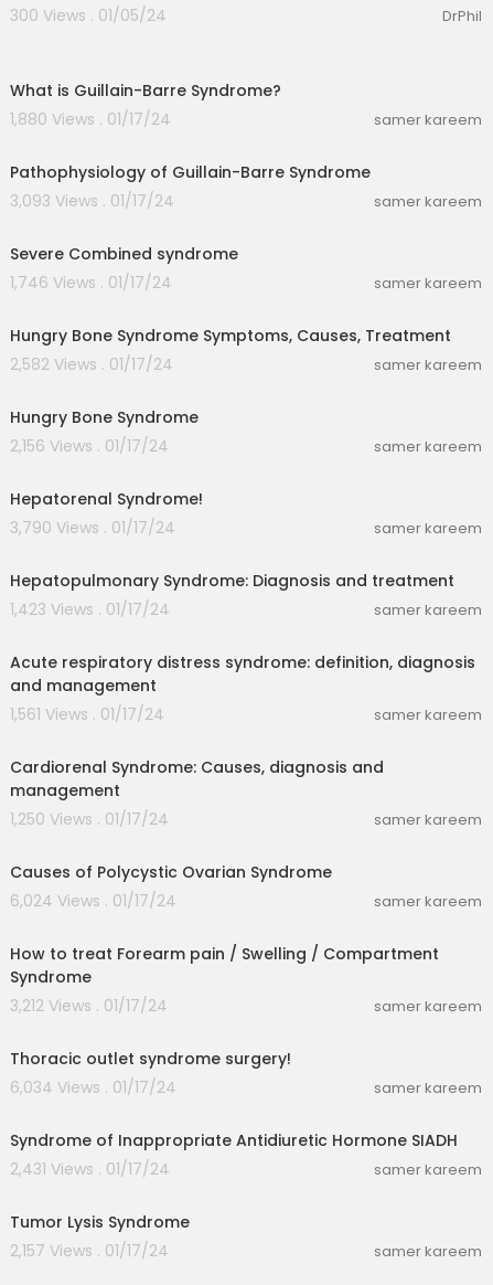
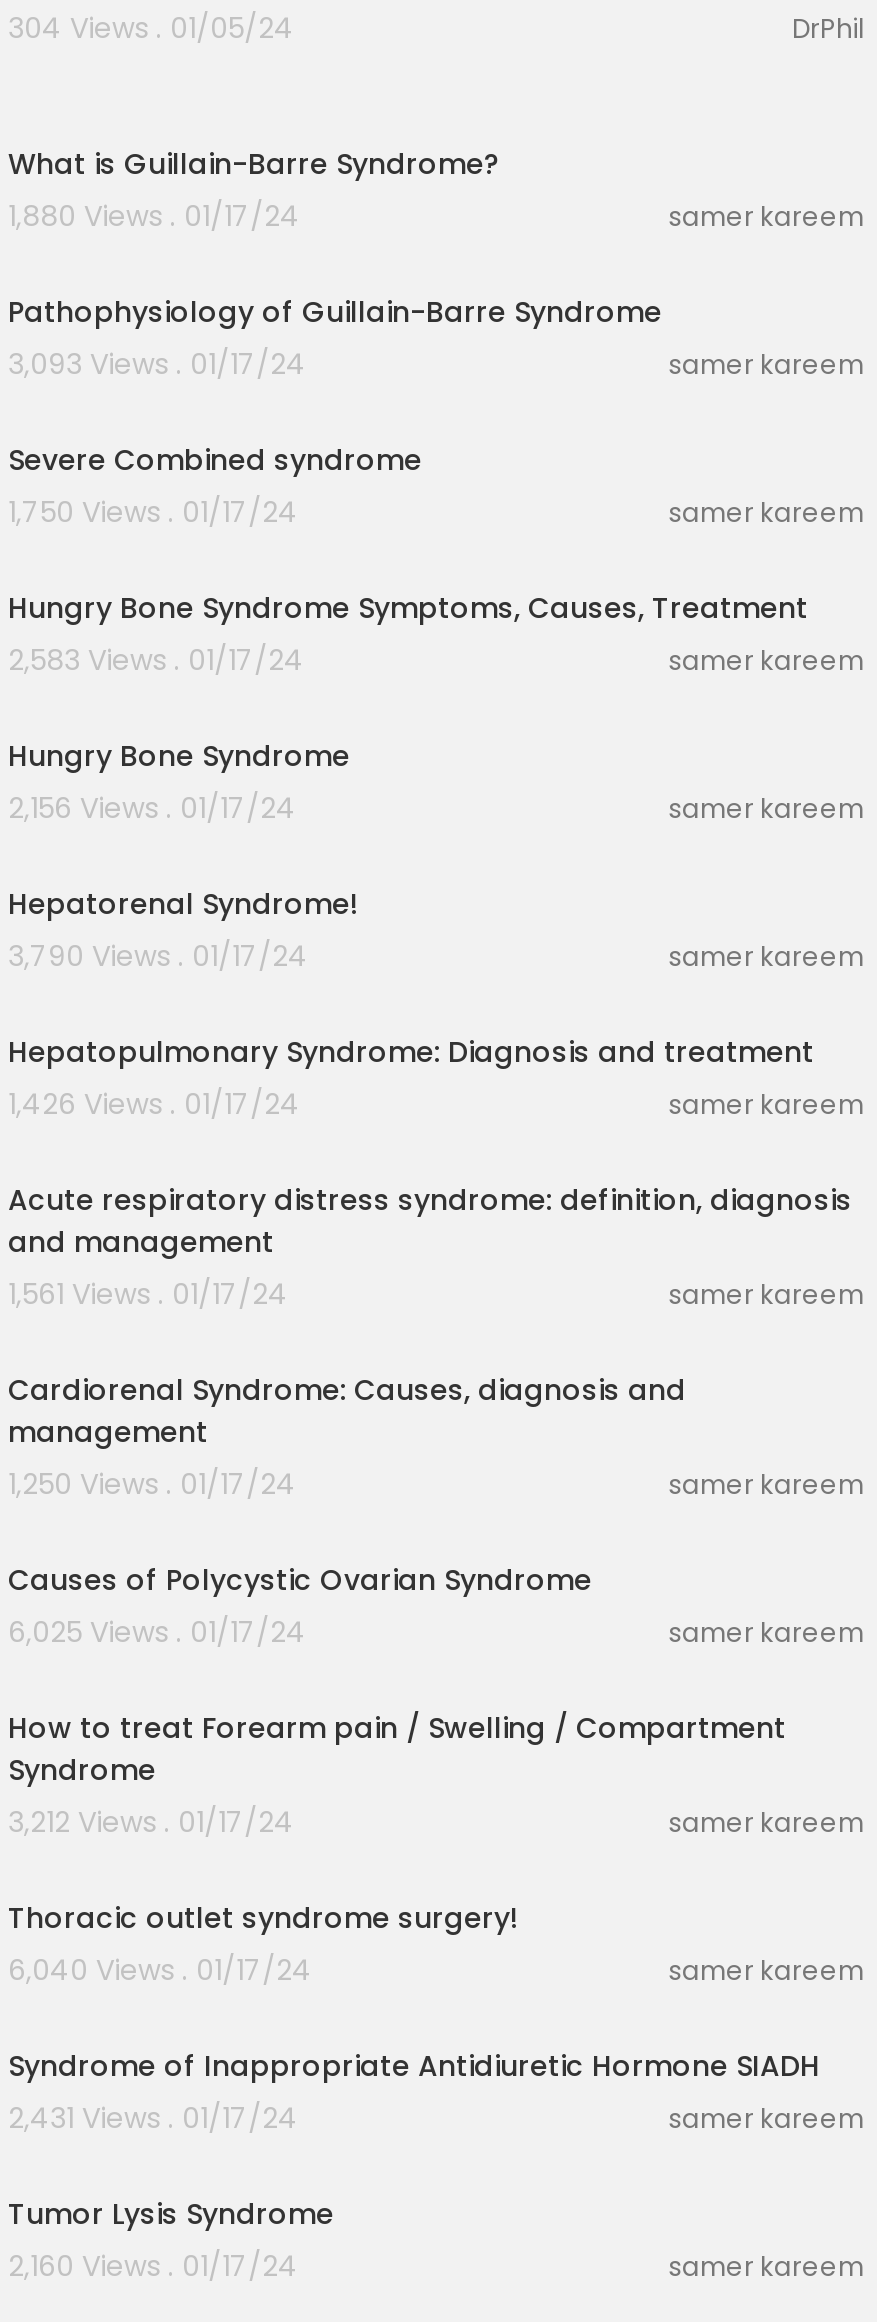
[10,4,167,26] 300 Views . 01/05/24 -> [8,8,294,48] 304 Views . 01/05/24
[10,272,172,294] 1,746 Views . 01/17/24 -> [8,492,298,532] 1,750 Views . 01/17/24
[10,353,173,375] 2,582 Views . 01/17/24 -> [8,640,304,680] 2,583 Views . 01/17/24
[10,598,170,620] 1,423 Views . 01/17/24 -> [8,1084,300,1124] 1,426 Views . 01/17/24
[10,890,176,912] 6,024 Views . 01/17/24 -> [8,1612,306,1652] 6,025 Views . 01/17/24
[10,1076,176,1098] 6,034 Views . 01/17/24 -> [8,1950,312,1990] 6,040 Views . 01/17/24
[10,1240,169,1262] 2,157 Views . 01/17/24 -> [8,2246,298,2286] 2,160 Views . 01/17/24

